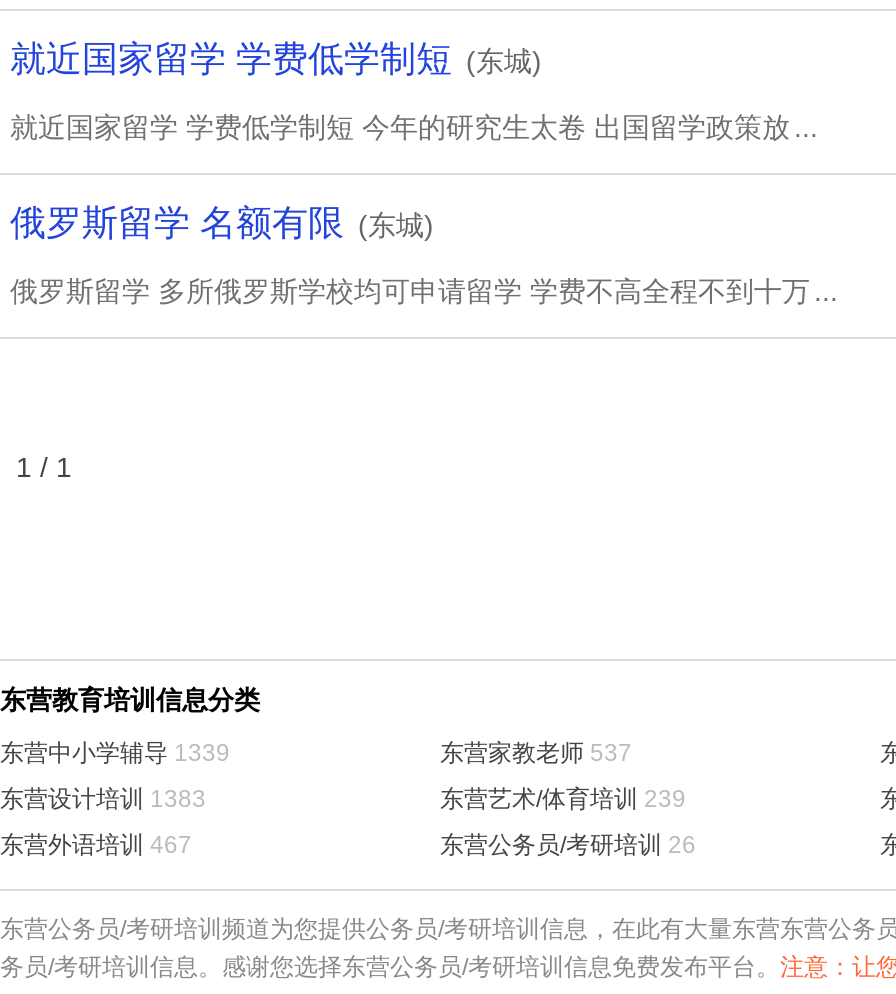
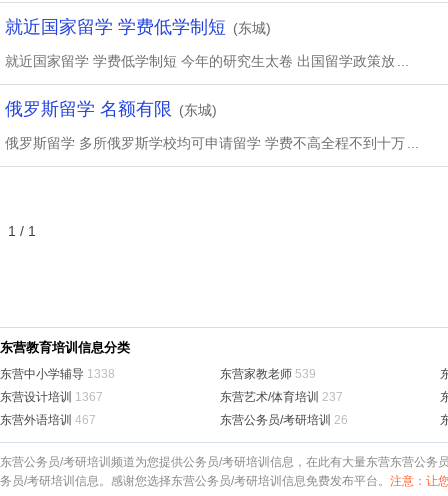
[0,739,230,767] 东营中小学辅导1339 -> [0,367,115,381] 东营中小学辅导1338
[440,739,632,767] 东营家教老师537 -> [220,367,316,381] 东营家教老师539
[0,785,206,813] 东营设计培训1383 -> [0,390,103,404] 东营设计培训1367
[440,785,686,813] 东营艺术/体育培训239 -> [220,390,343,404] 东营艺术/体育培训237

